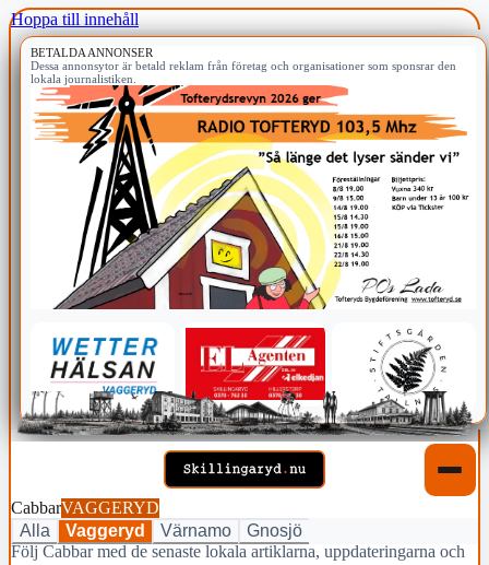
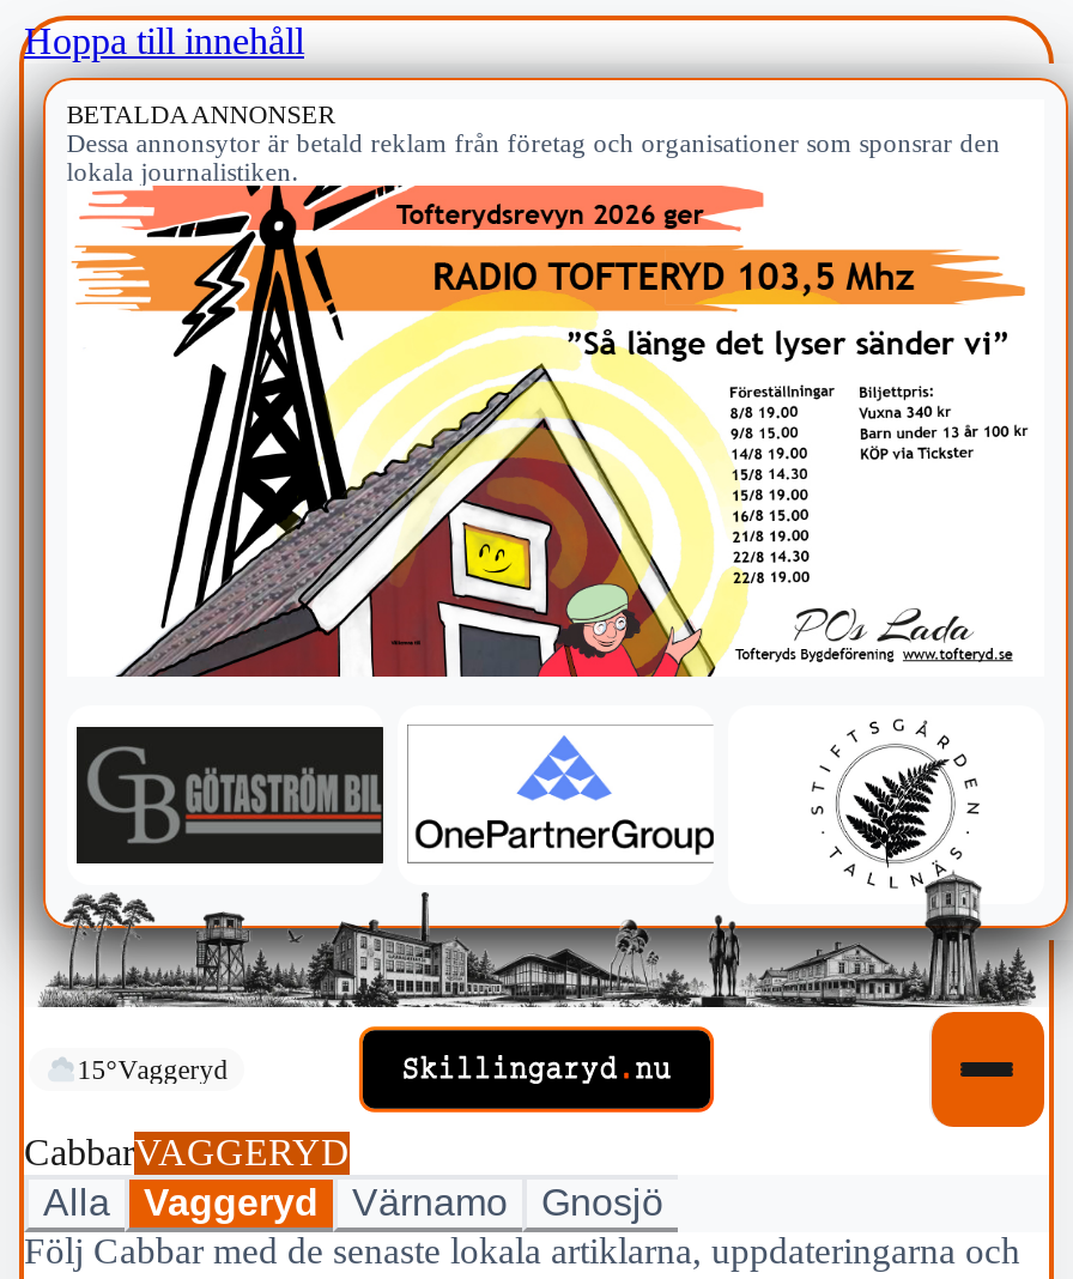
none -> [77,1056,228,1084] 15°Vaggeryd
[17,327,473,450] [image] -> [41,717,1047,1026] [image]

